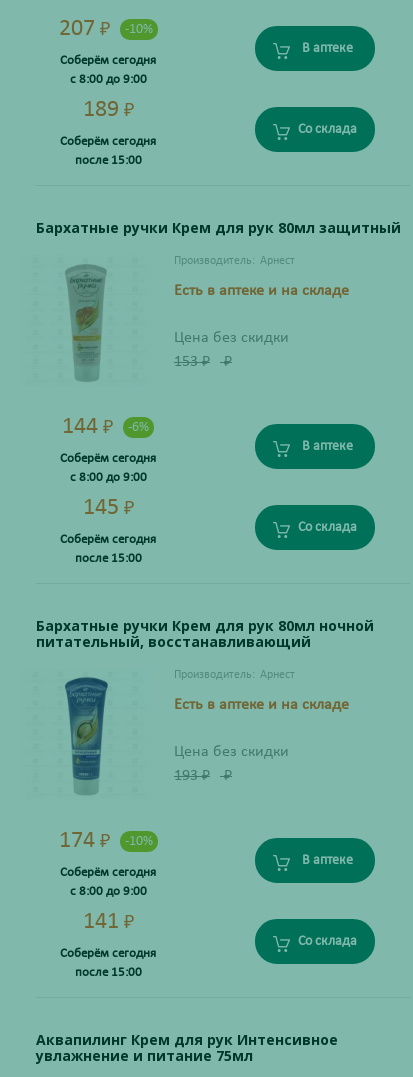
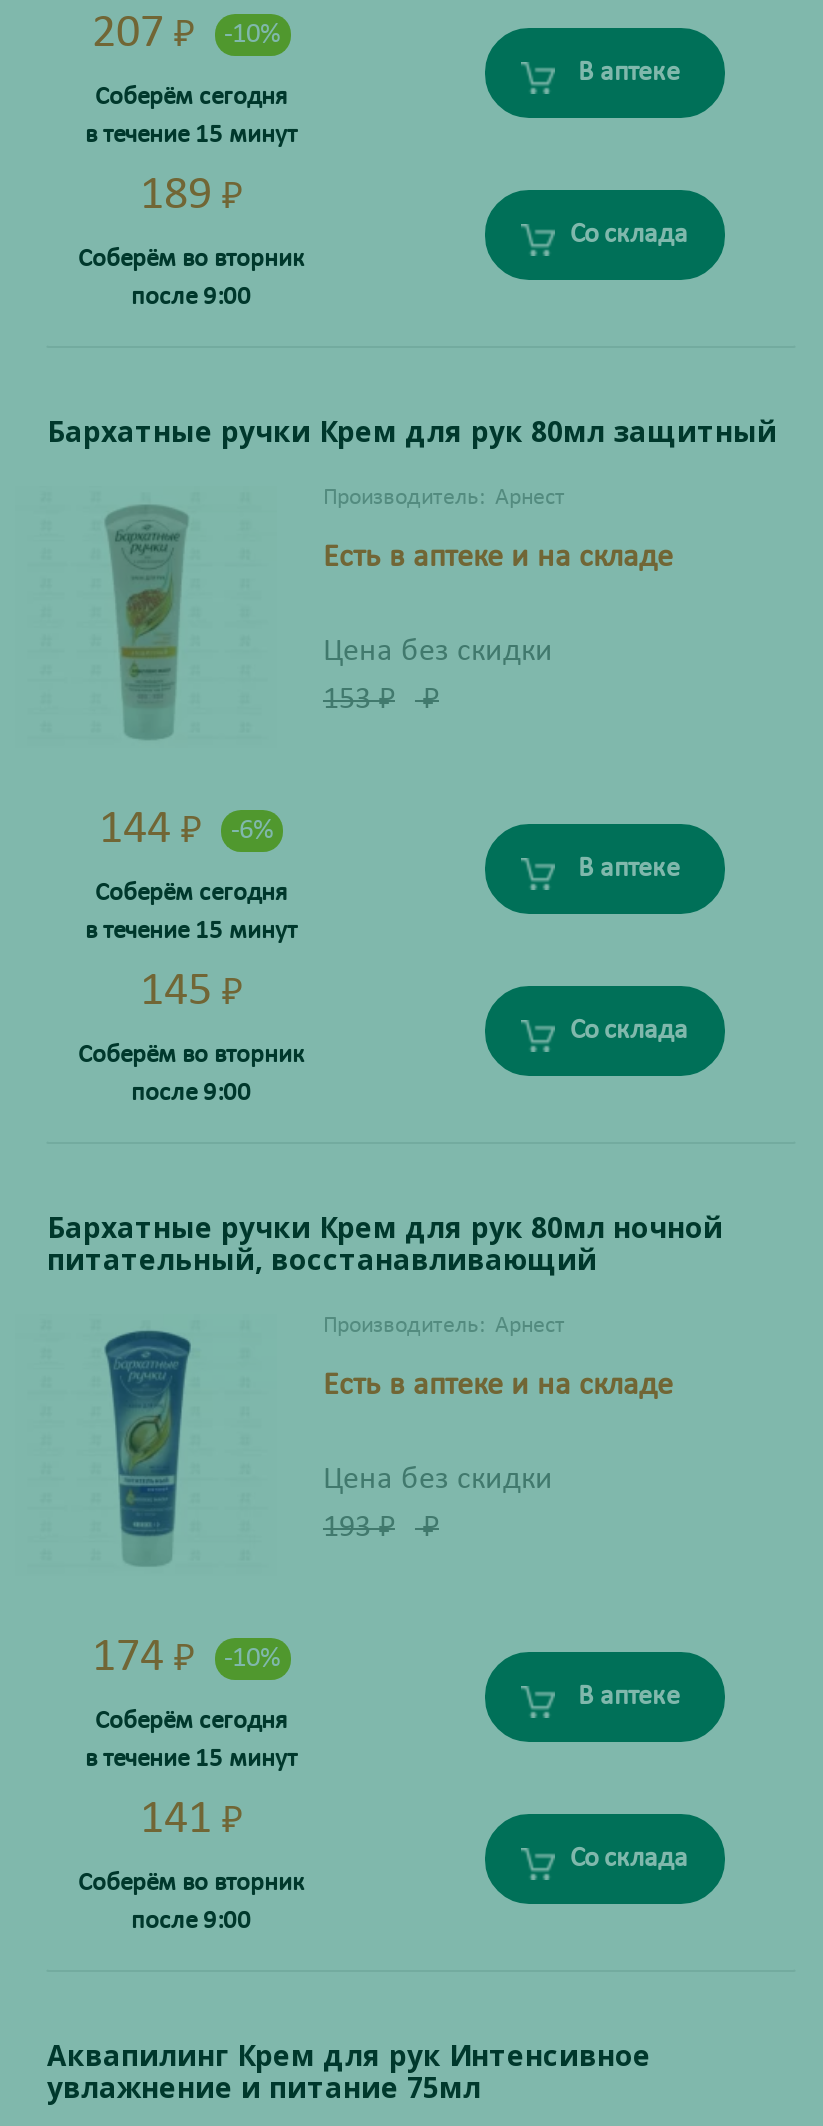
[69,73,146,86] с 8:00 до 9:00 -> [85,122,297,148] в течение 15 минут
[60,135,156,148] Соберём сегодня -> [78,246,304,272] Соберём во вторник
[74,154,141,167] после 15:00 -> [131,284,251,310] после 9:00
[69,471,146,484] с 8:00 до 9:00 -> [85,918,297,944] в течение 15 минут
[60,533,156,546] Соберём сегодня -> [78,1042,304,1068] Соберём во вторник
[74,552,141,565] после 15:00 -> [131,1080,251,1106] после 9:00
[69,885,146,898] с 8:00 до 9:00 -> [85,1746,297,1772] в течение 15 минут
[60,947,156,960] Соберём сегодня -> [78,1870,304,1896] Соберём во вторник
[74,966,141,979] после 15:00 -> [131,1908,251,1934] после 9:00

